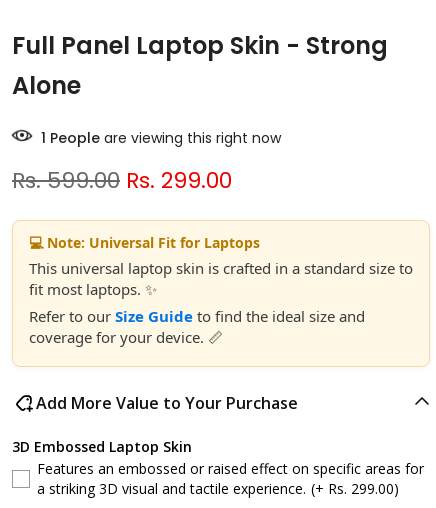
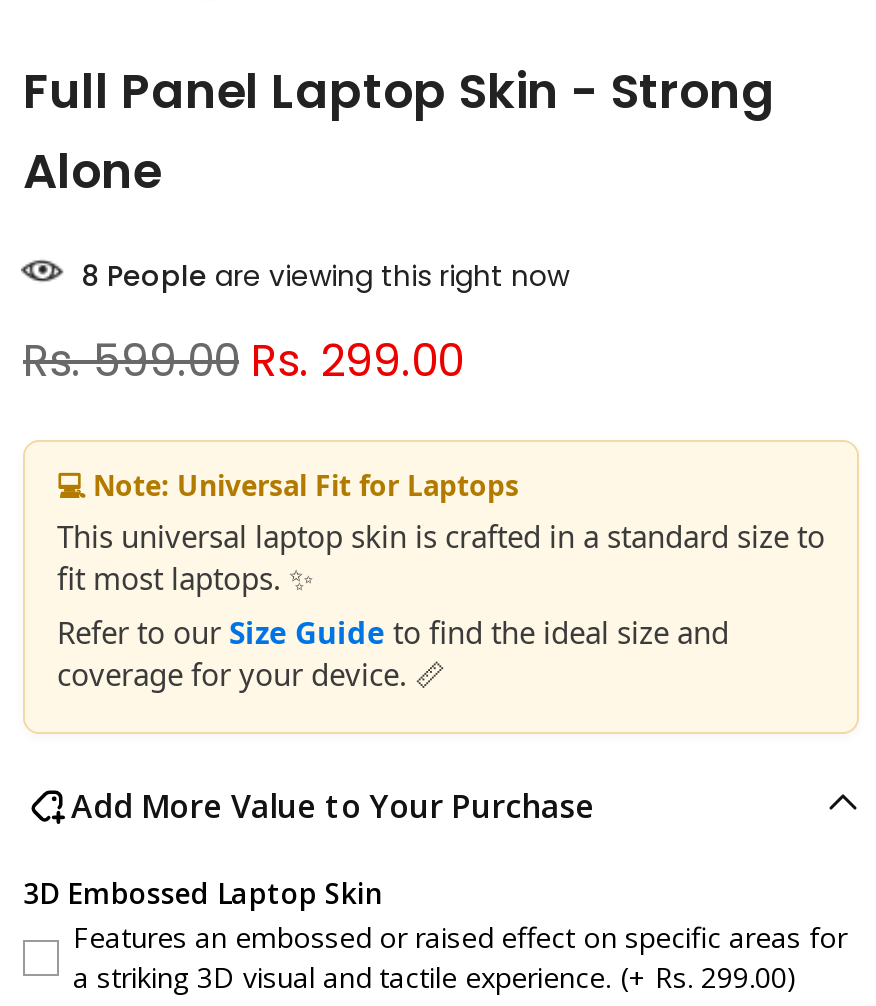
[41,128,281,148] 1 People are viewing this right now -> [81,255,569,295] 8 People are viewing this right now

